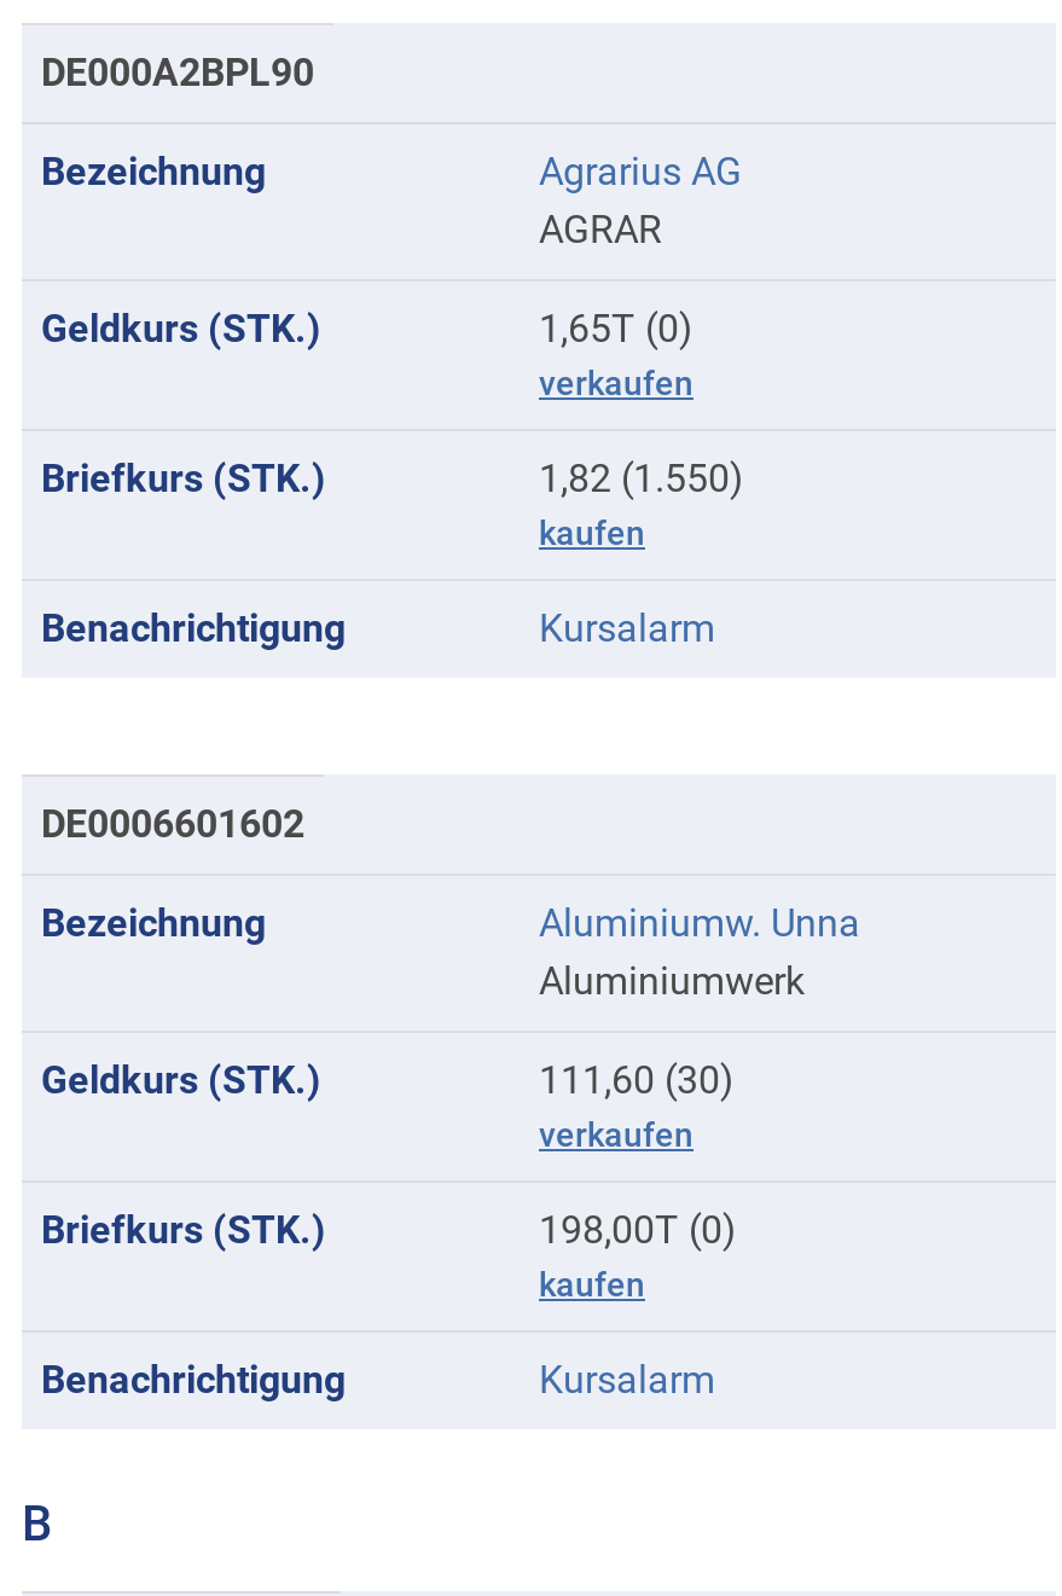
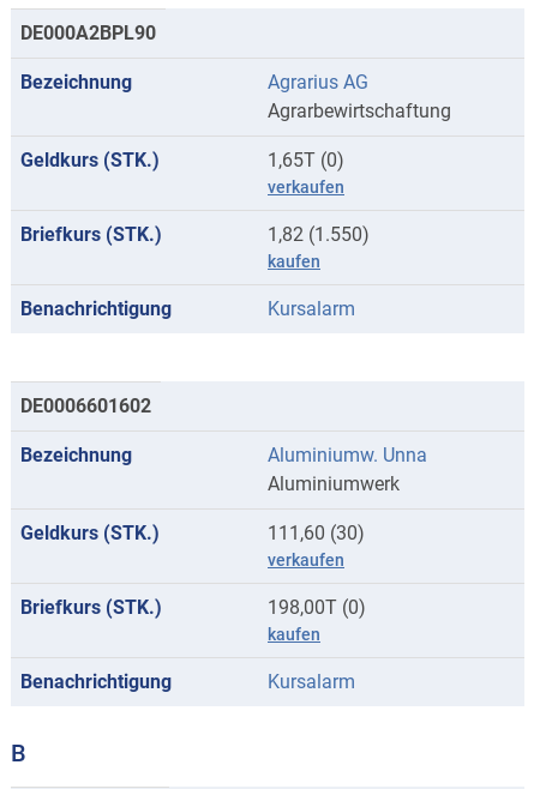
[539,207,662,253] AGRAR -> [268,100,451,122] Agrarbewirtschaftung

